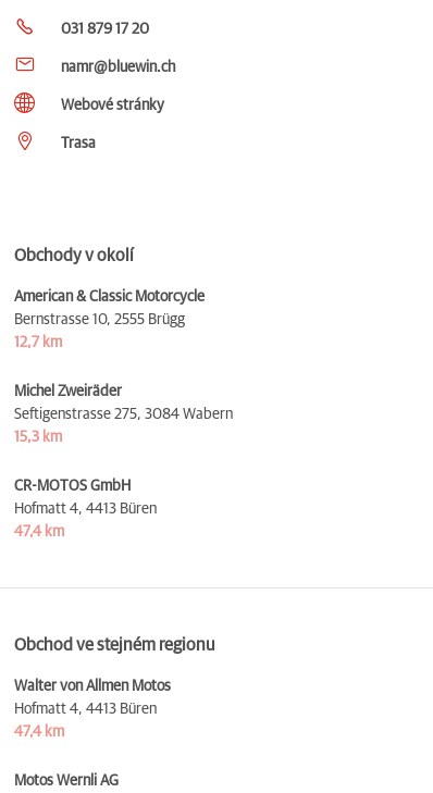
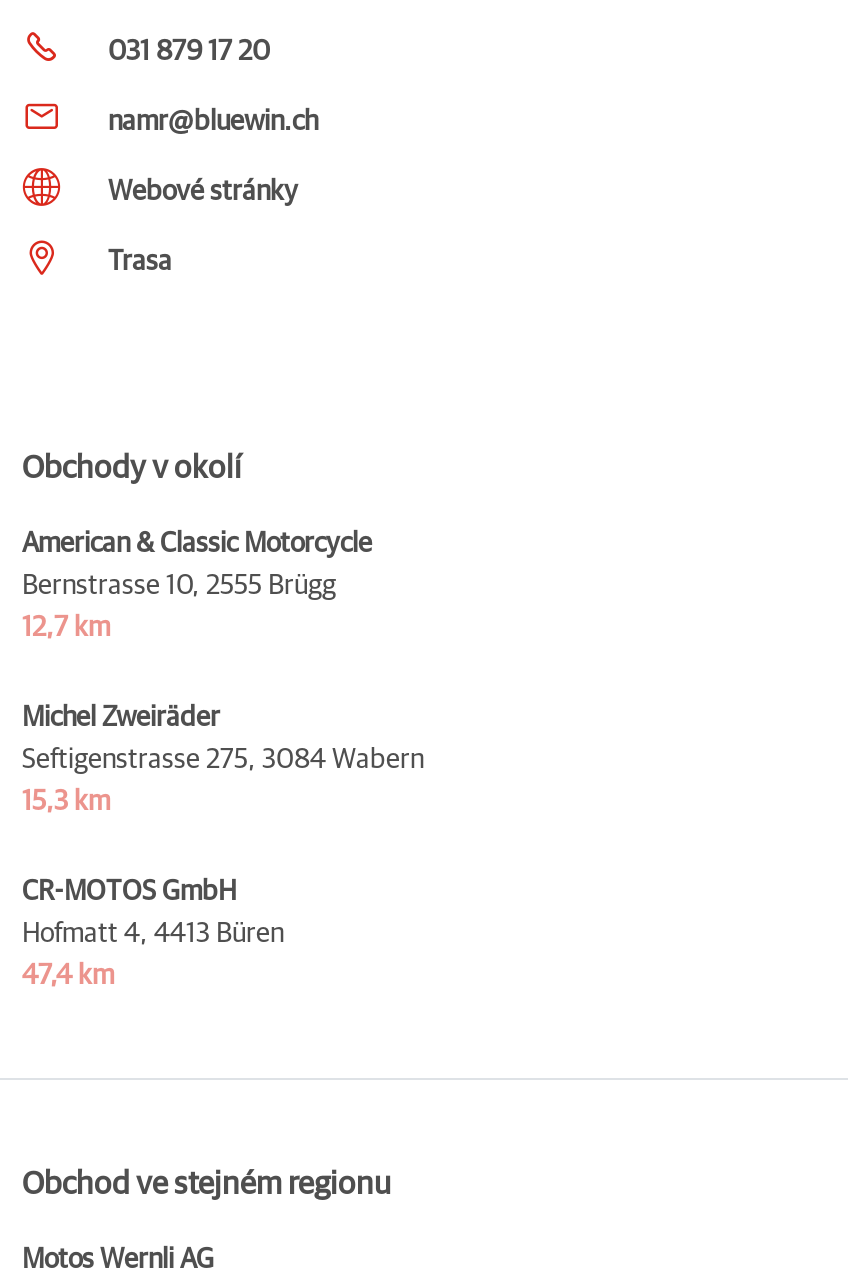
[14,678,171,739] Walter von Allmen Motos | Hofmatt 4, 4413 Büren | 47,4 km -> none

